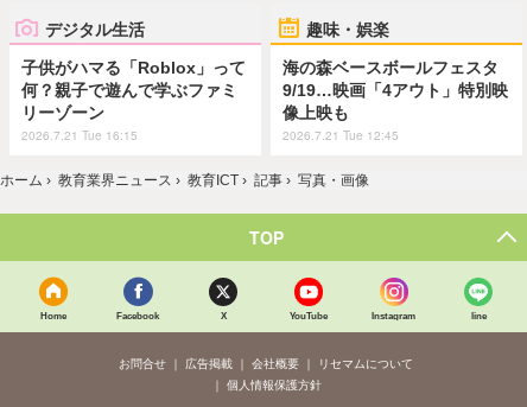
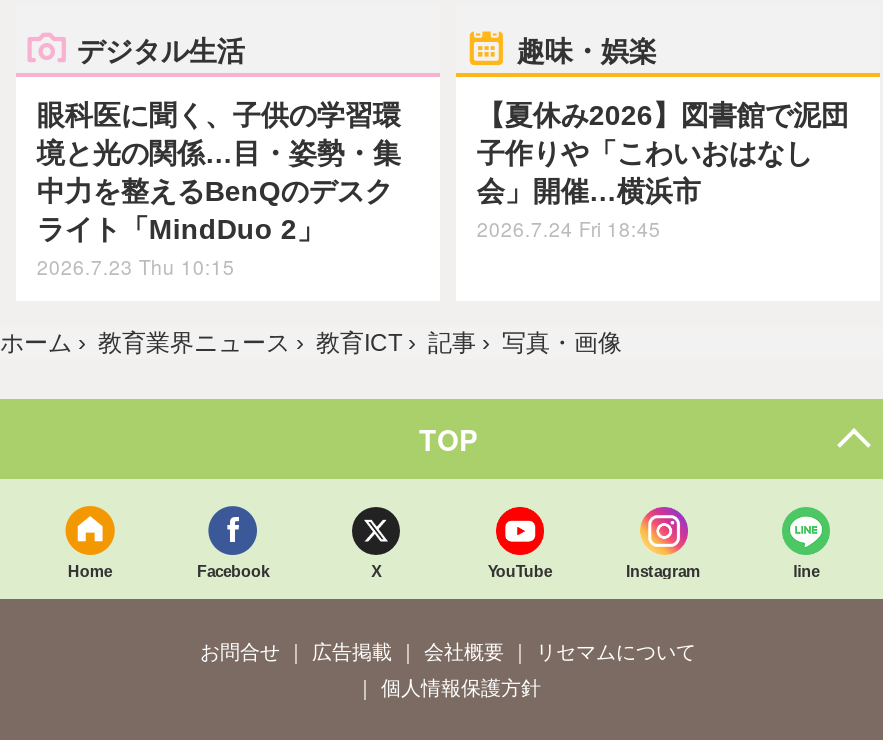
[22,59,246,144] 子供がハマる「Roblox」って | 何？親子で遊んで学ぶファミ | リーゾーン | 2026.7.21 Tue 16:15 -> [37,100,401,282] 眼科医に聞く、子供の学習環 | 境と光の関係…目・姿勢・集 | 中力を整えるBenQのデスク | ライト「MindDuo 2」 | 2026.7.23 Thu 10:15
[283,59,508,144] 海の森ベースボールフェスタ | 9/19…映画「4アウト」特別映 | 像上映も | 2026.7.21 Tue 12:45 -> [477,100,849,244] 【夏休み2026】図書館で泥団 | 子作りや「こわいおはなし | 会」開催…横浜市 | 2026.7.24 Fri 18:45

